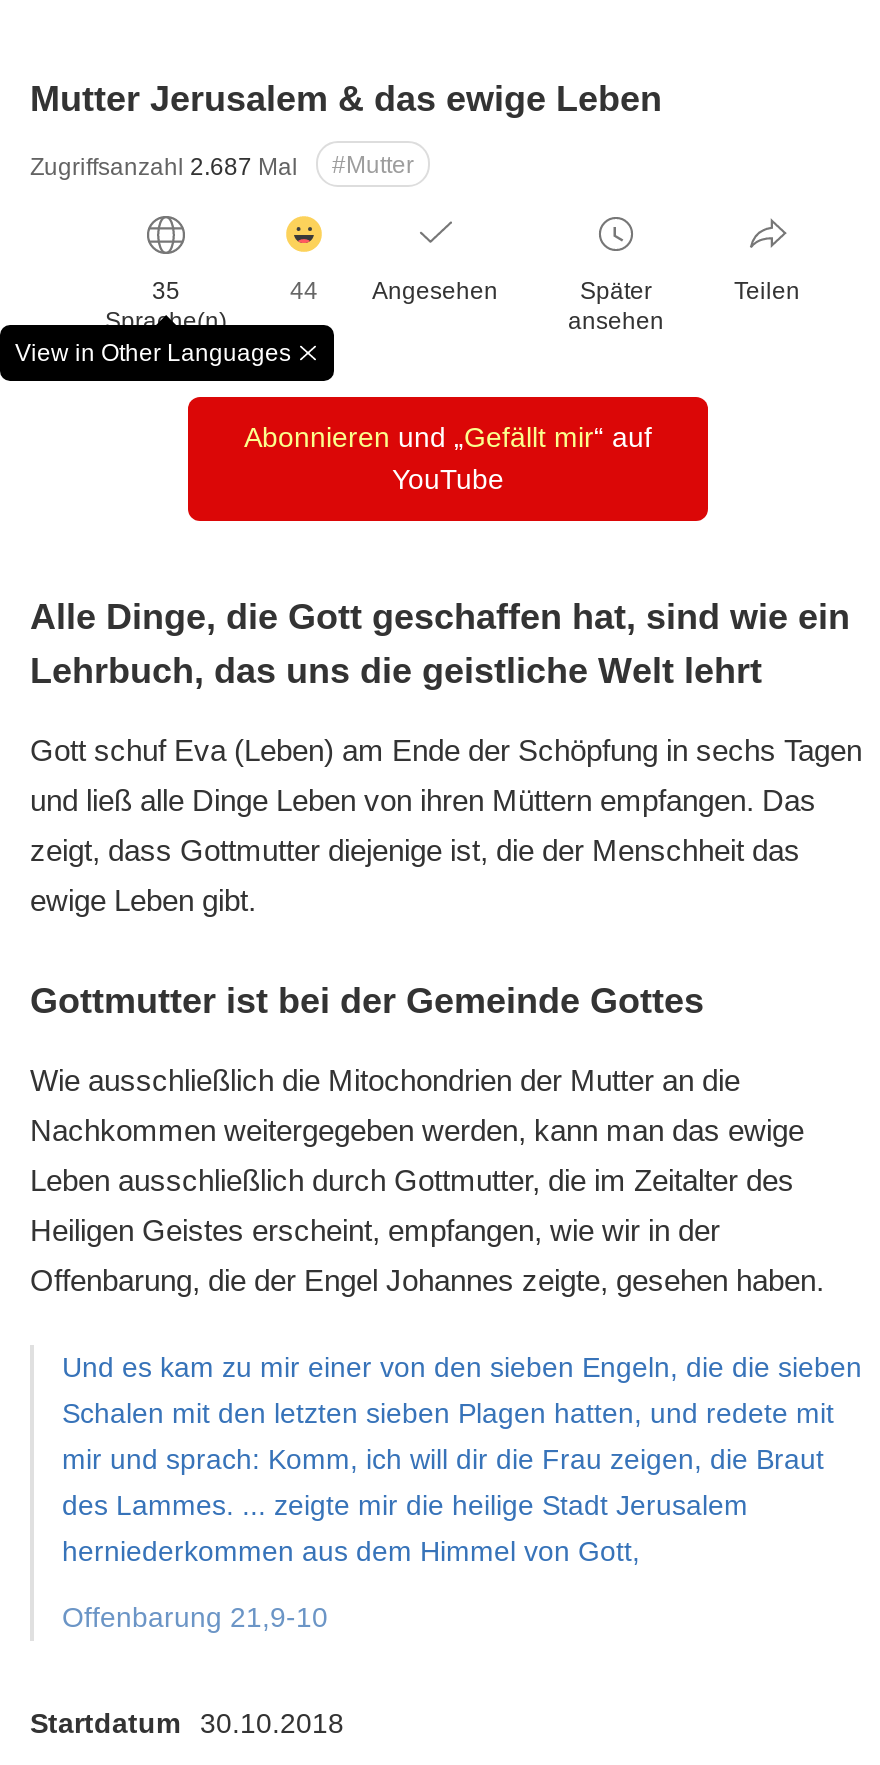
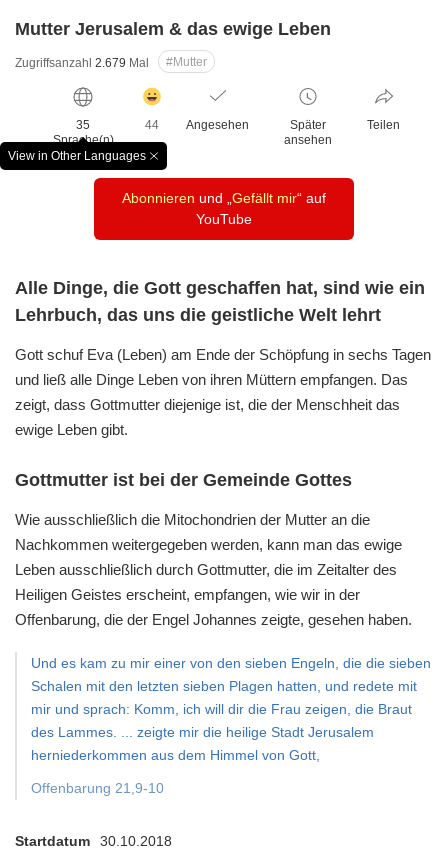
[30,153,298,181] Zugriffsanzahl 2.687 Mal -> [15,56,149,70] Zugriffsanzahl 2.679 Mal

